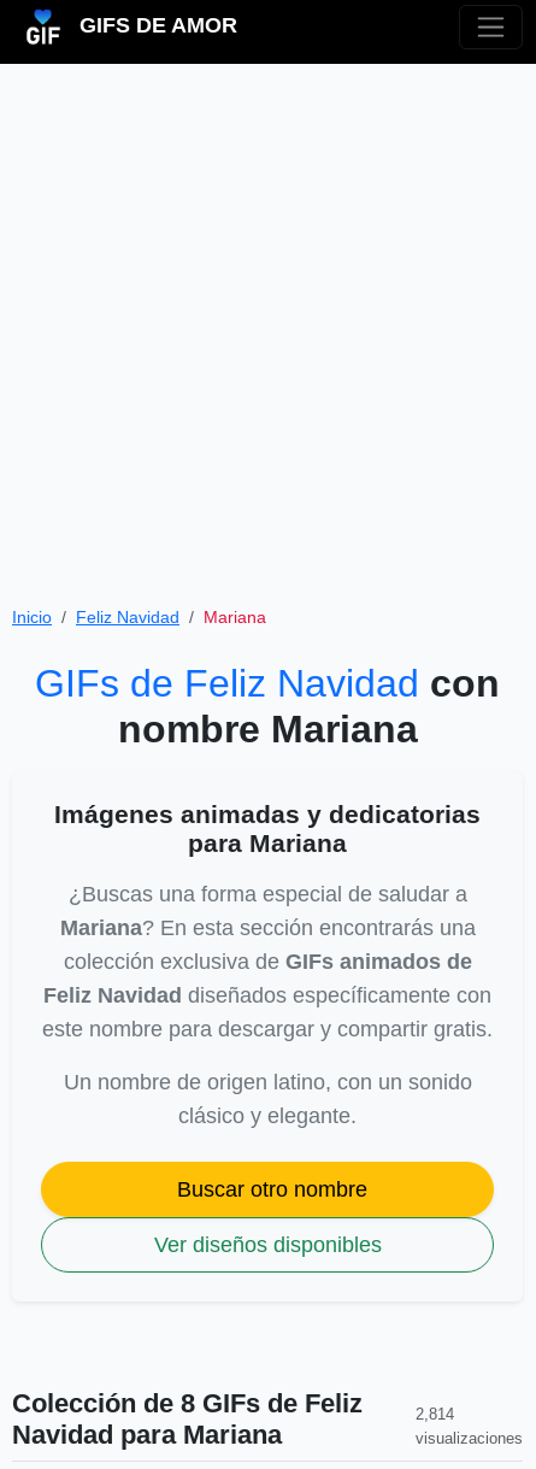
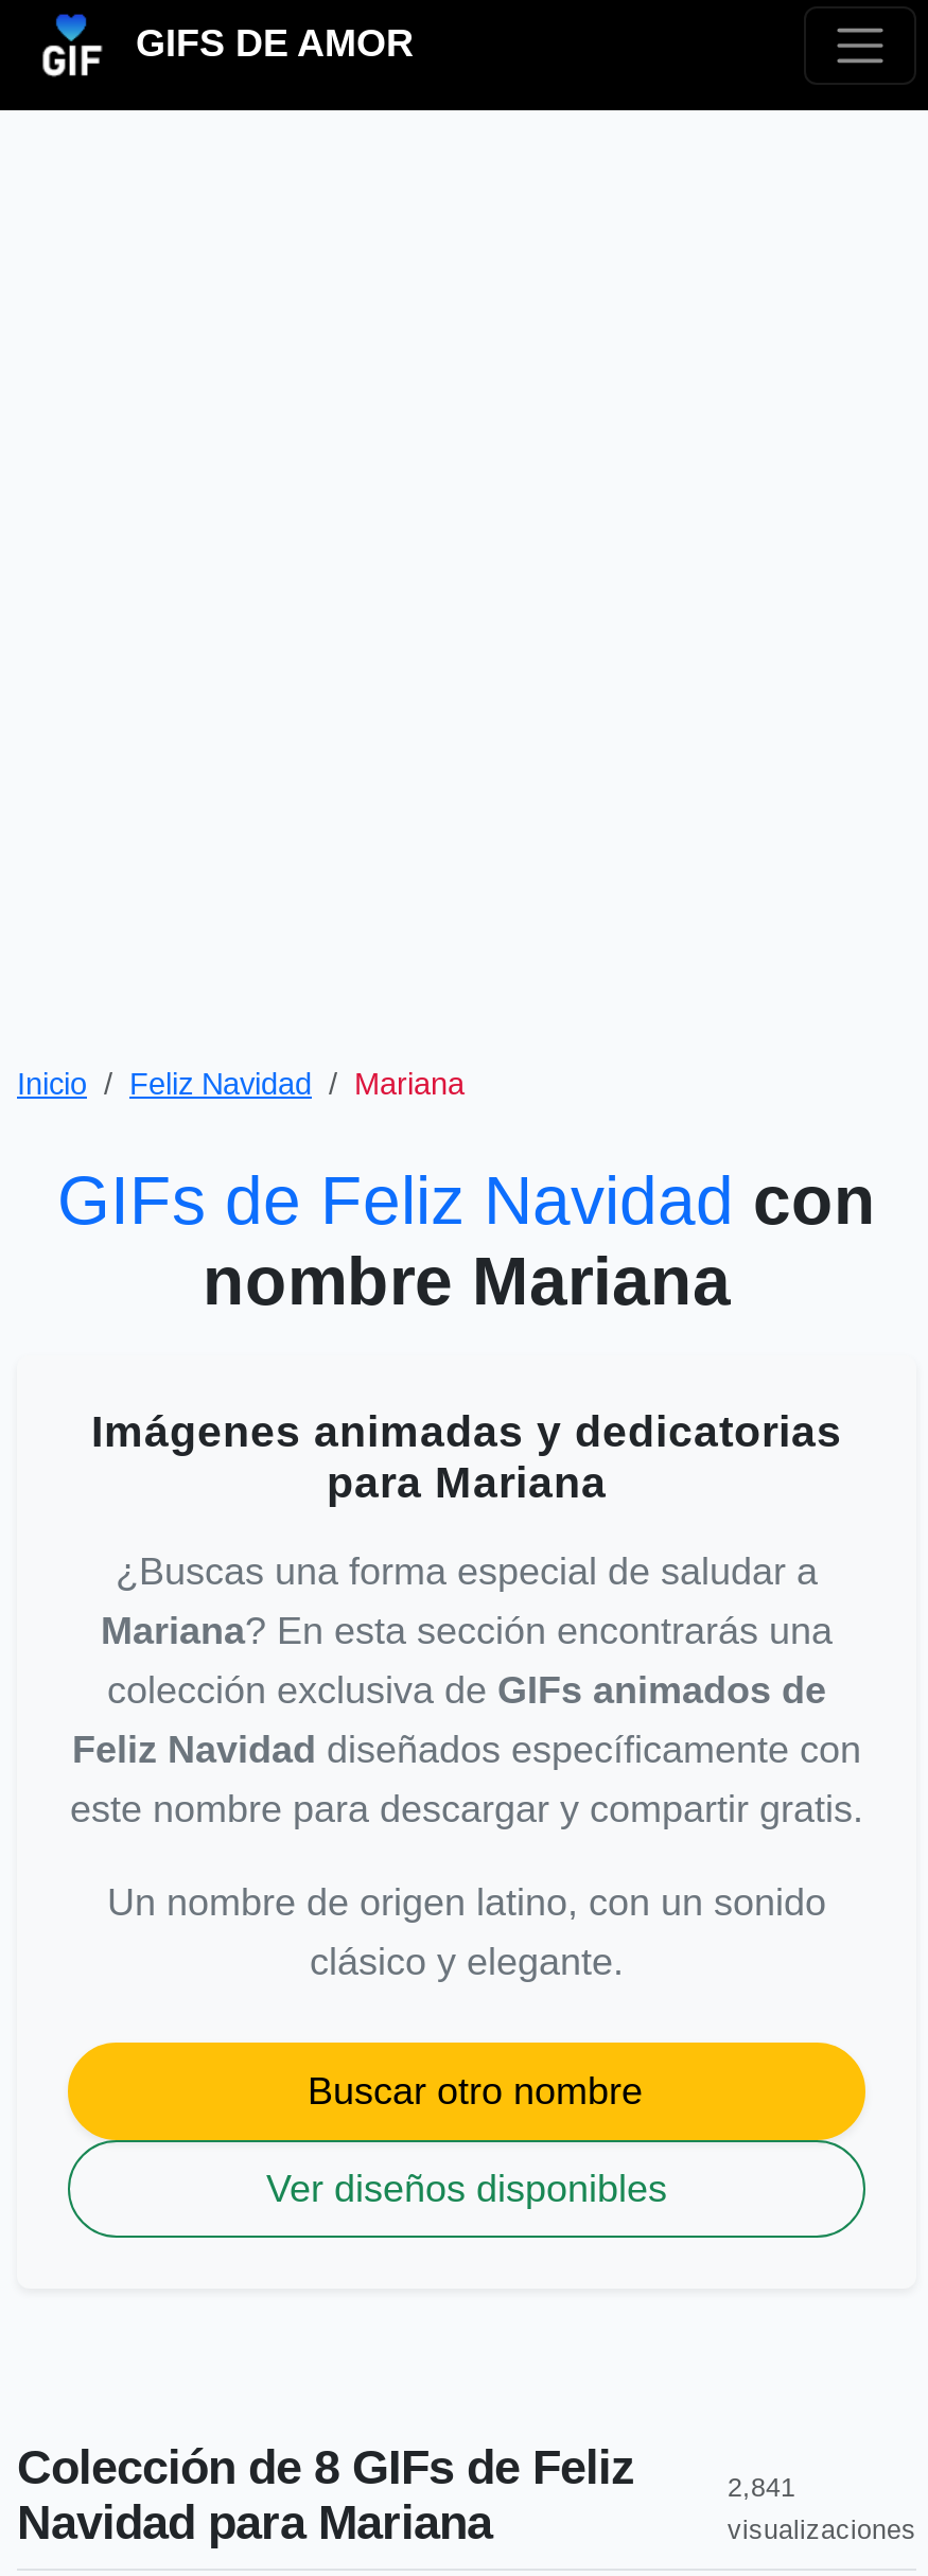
[416,1407,454,1423] 2,814 -> [728,2474,795,2503] 2,841

